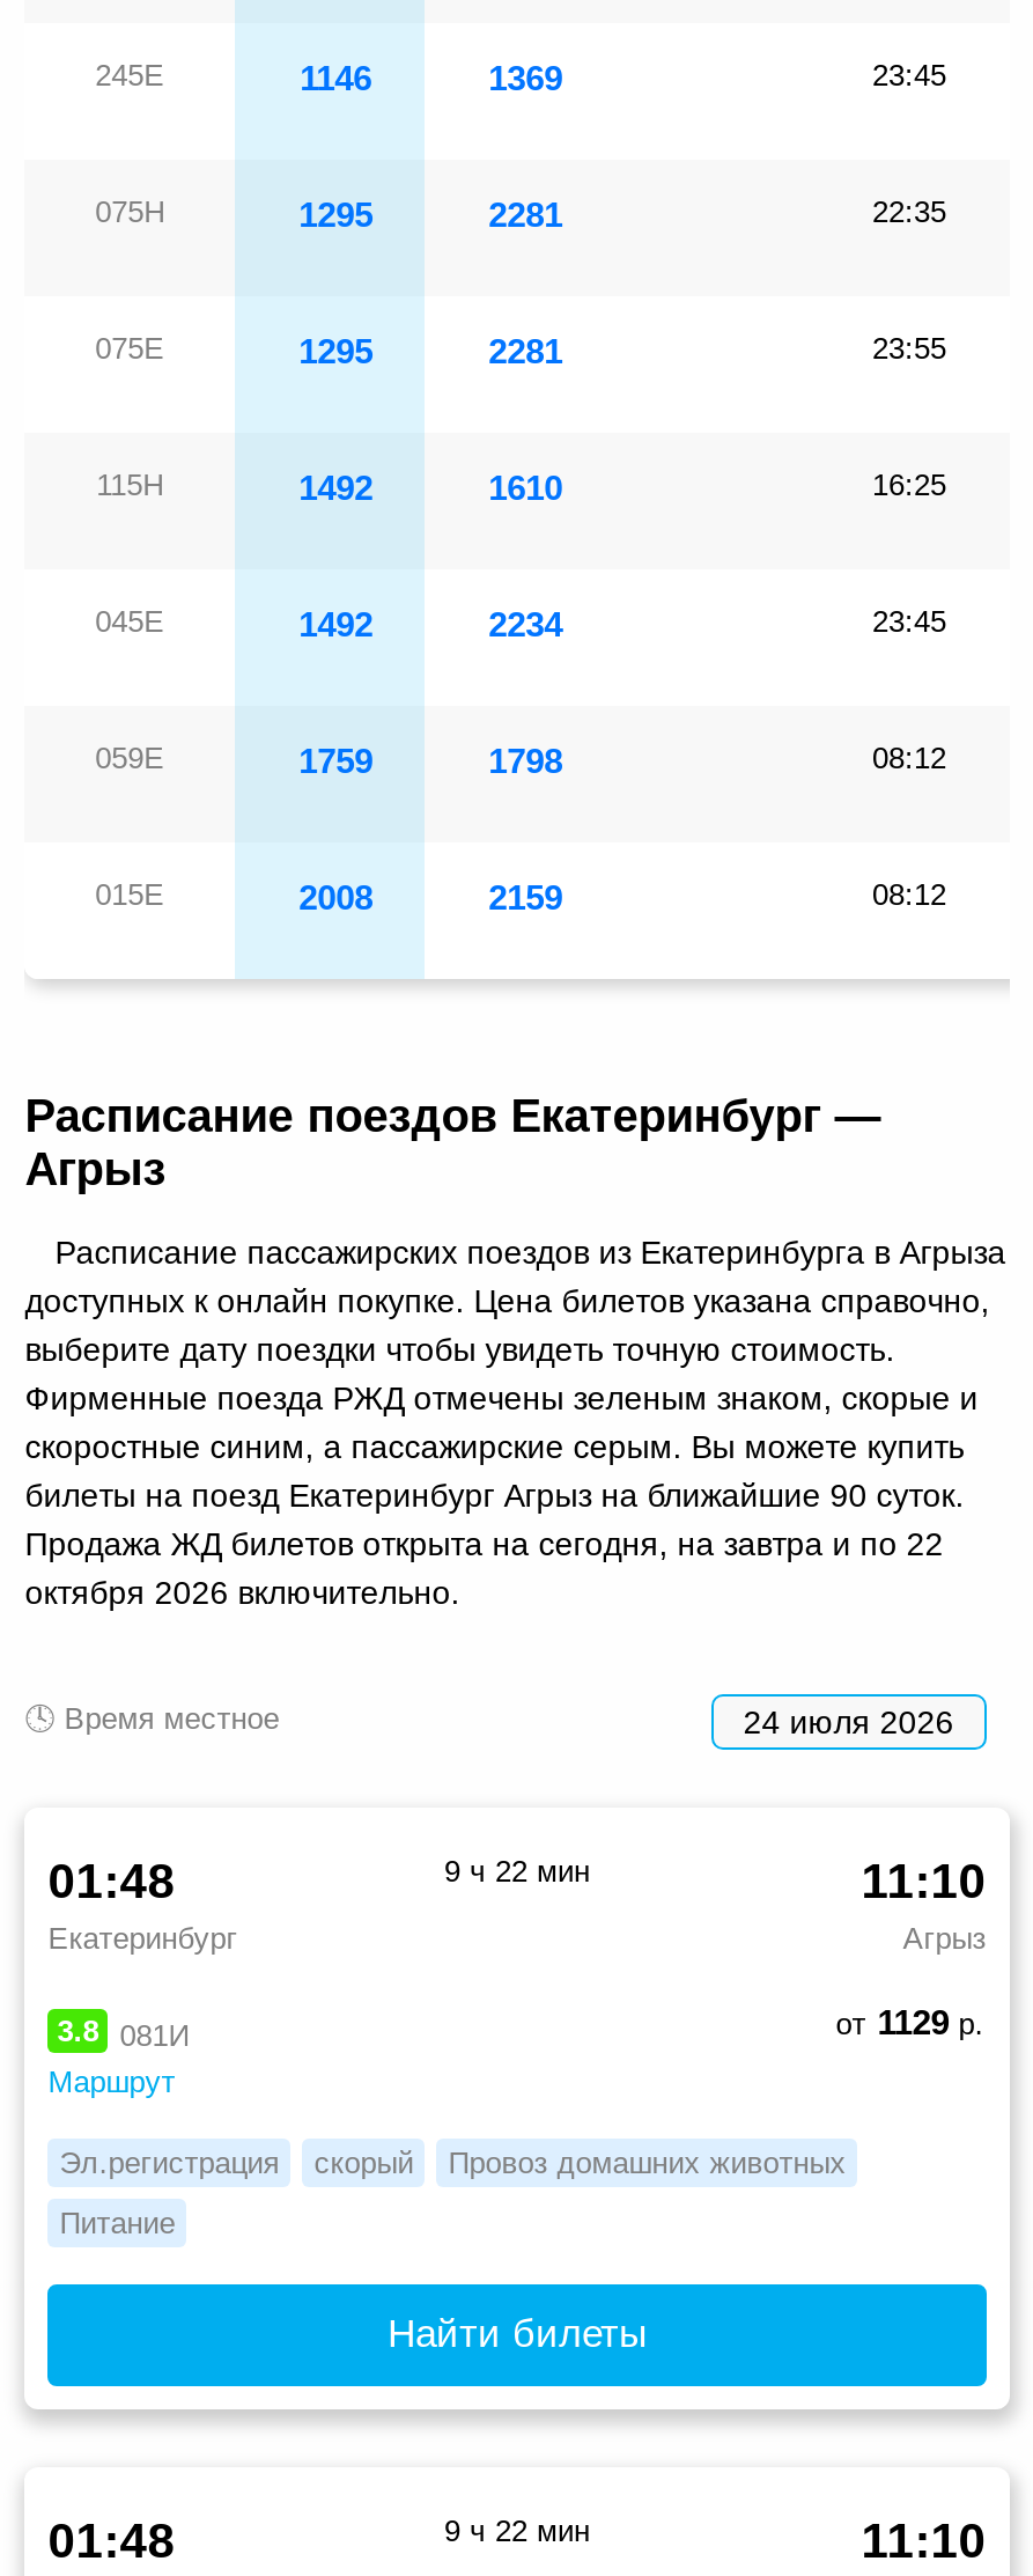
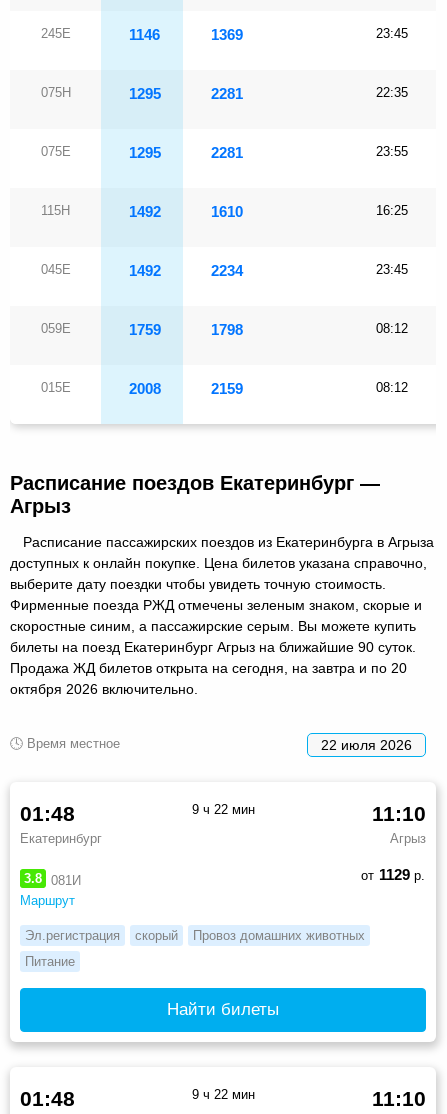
[25,1524,943,1561] Продажа ЖД билетов открыта на сегодня, на завтра и по 22 -> [10,660,407,676] Продажа ЖД билетов открыта на сегодня, на завтра и по 20
[743,1703,954,1740] 24 июля 2026 -> [321,737,412,753] 22 июля 2026

